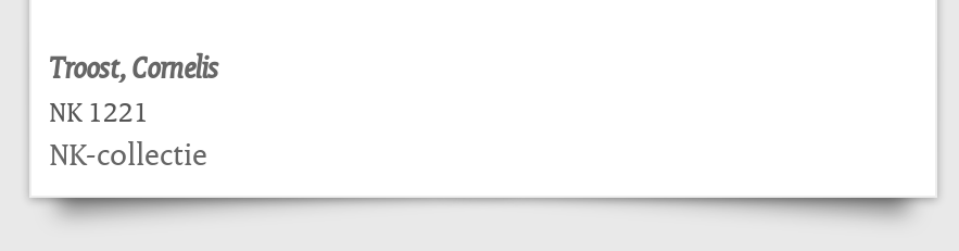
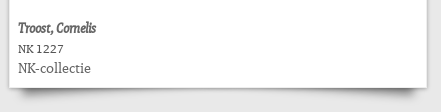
[49,96,149,130] NK 1221 -> [18,41,64,57] NK 1227

